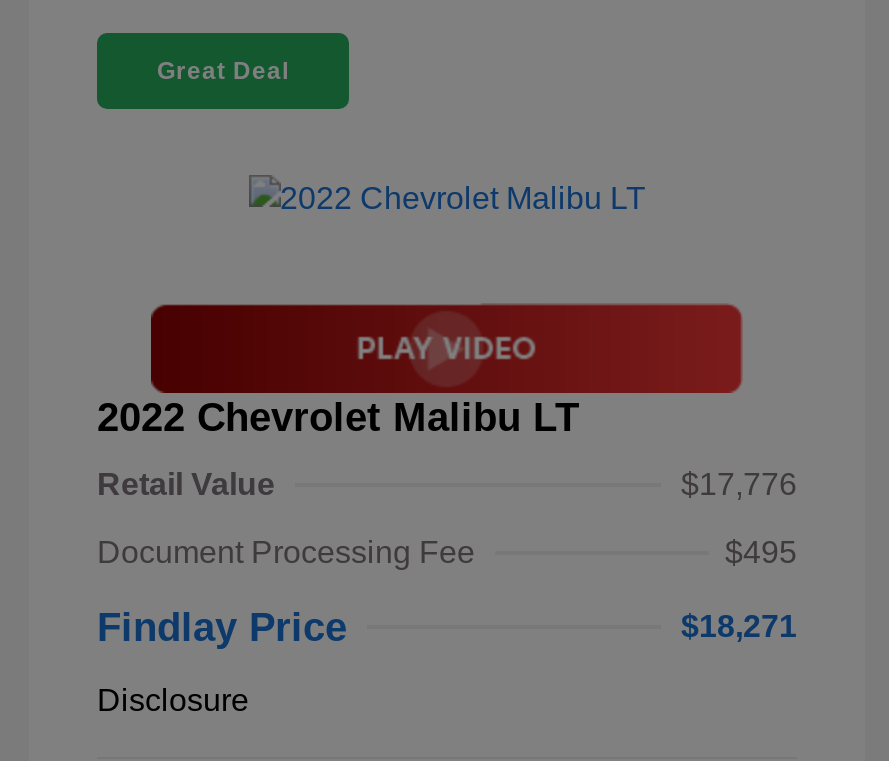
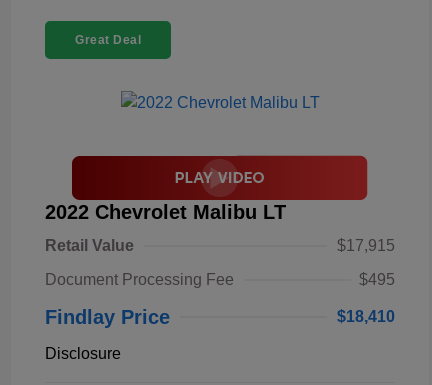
[681,466,797,500] $17,776 -> [337,237,395,254] $17,915
[681,608,797,642] $18,271 -> [337,308,395,325] $18,410

